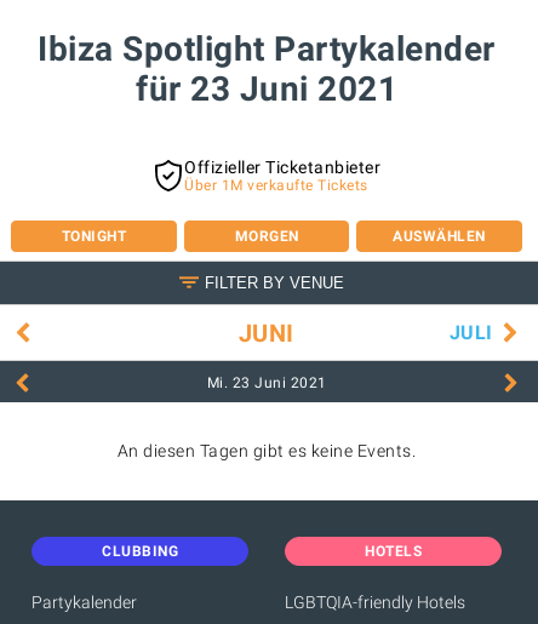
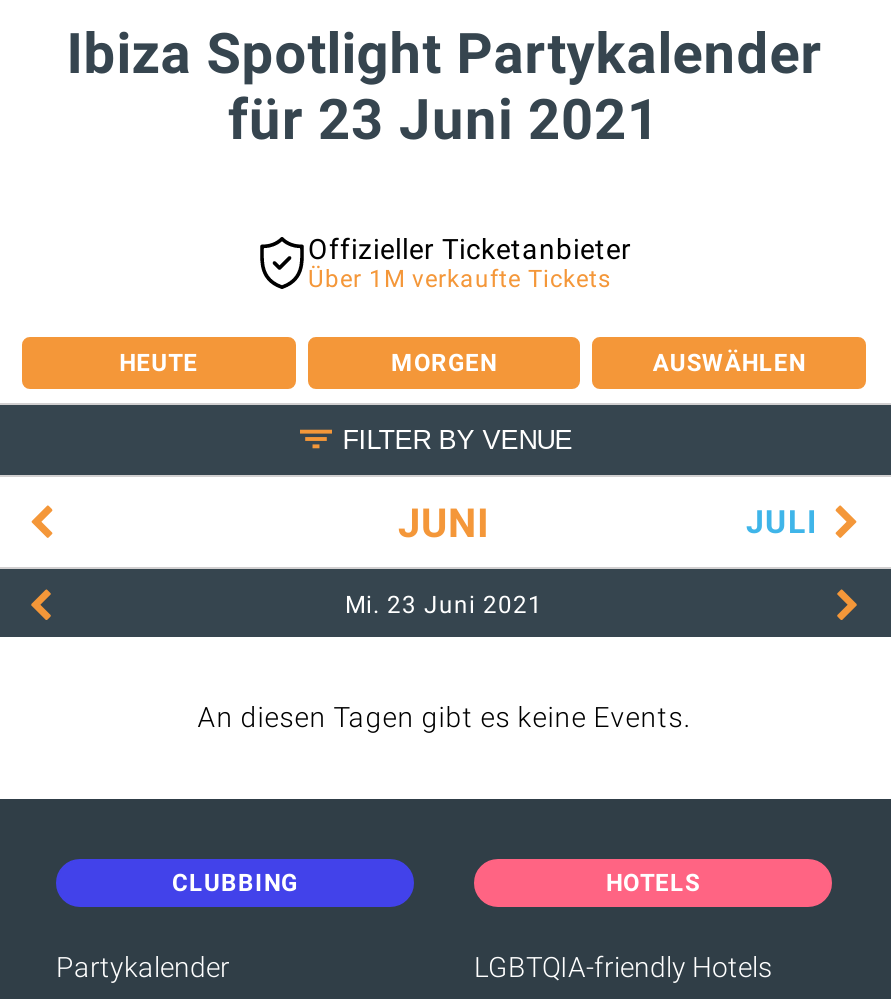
[61,227,126,244] TONIGHT -> [119,348,198,376] HEUTE

